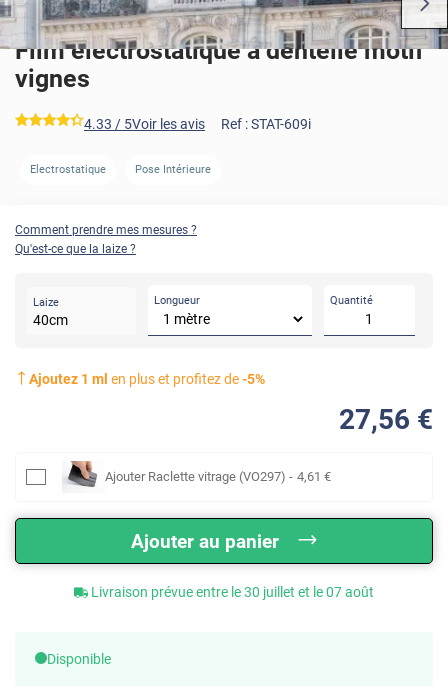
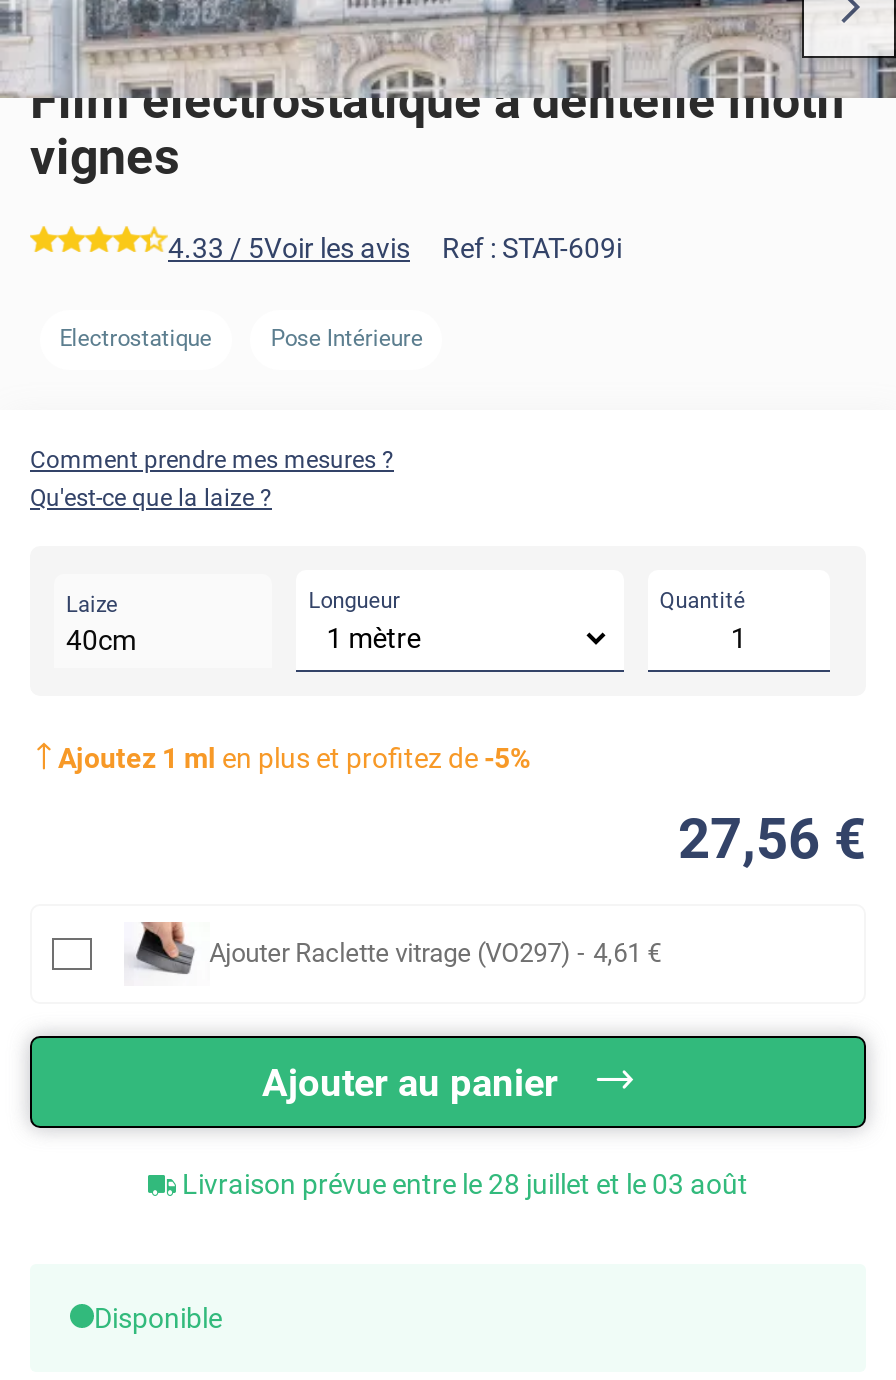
[91,584,374,600] Livraison prévue entre le 30 juillet et le 07 août -> [182,1168,748,1200] Livraison prévue entre le 28 juillet et le 03 août

